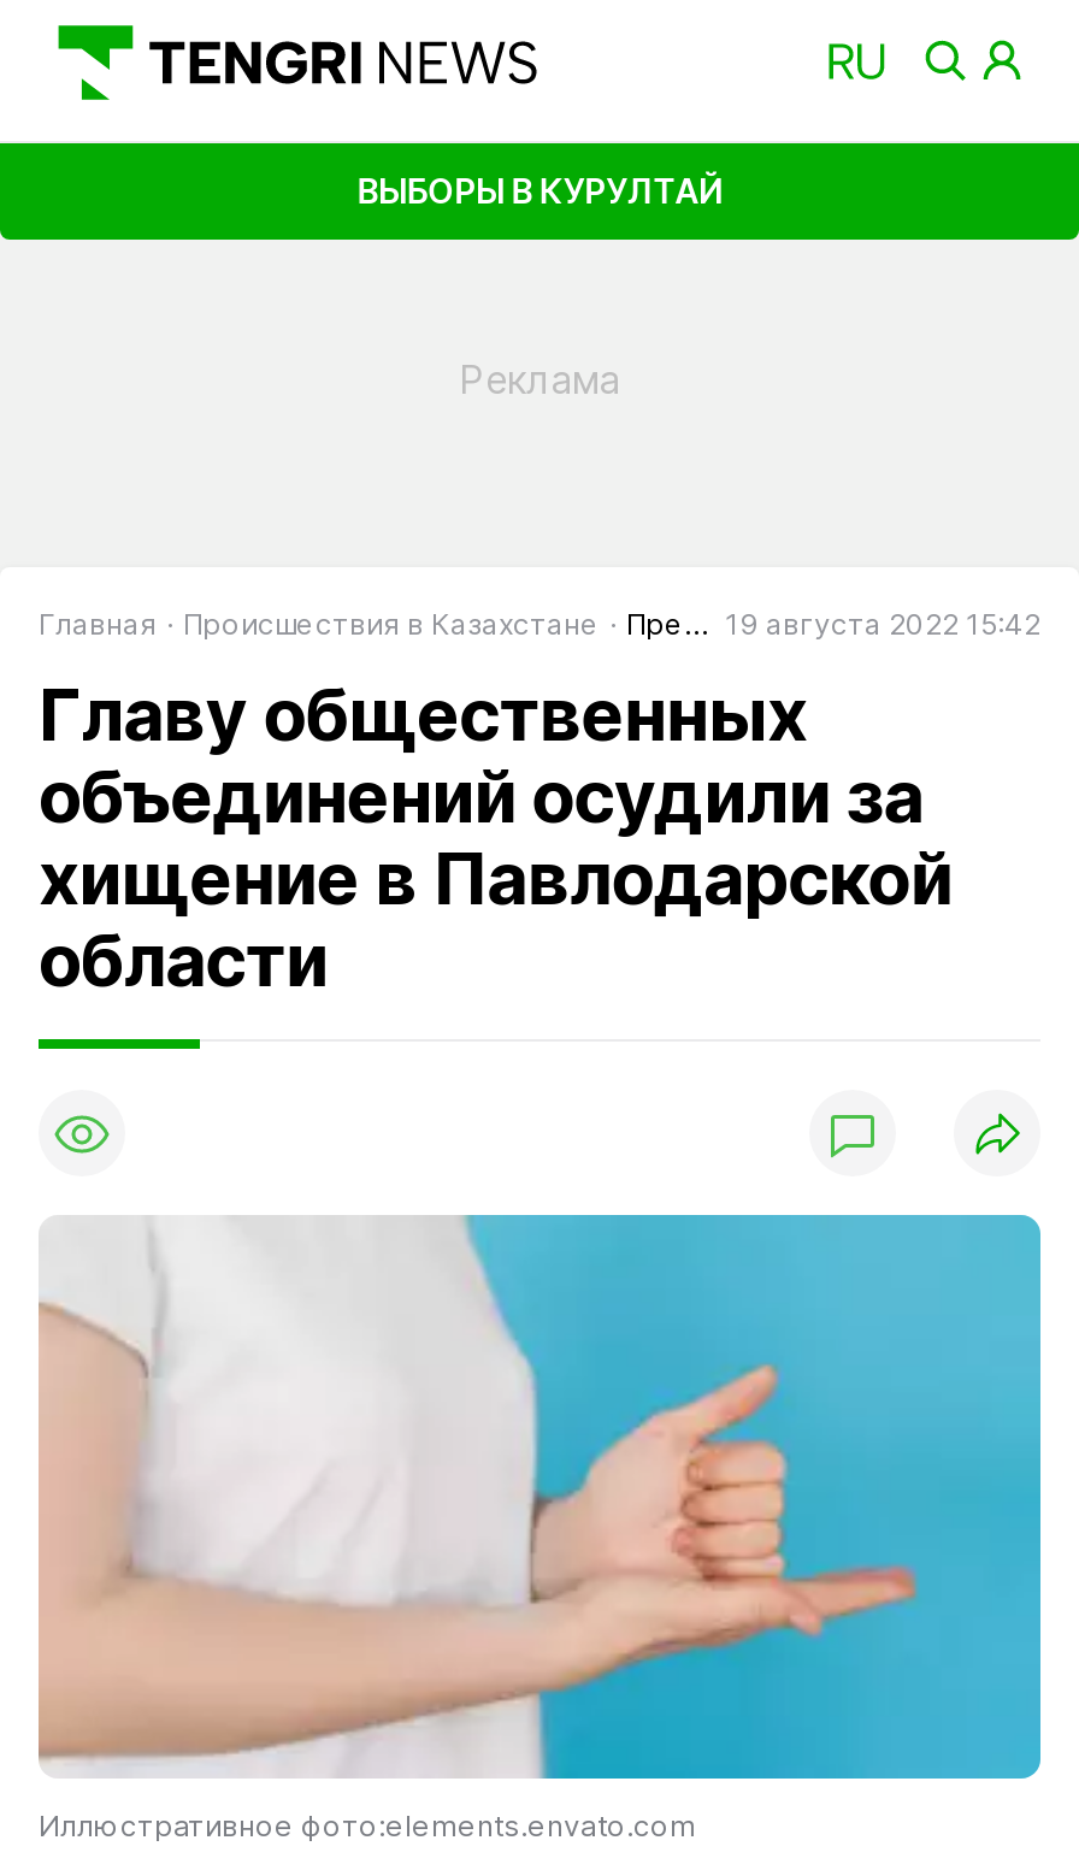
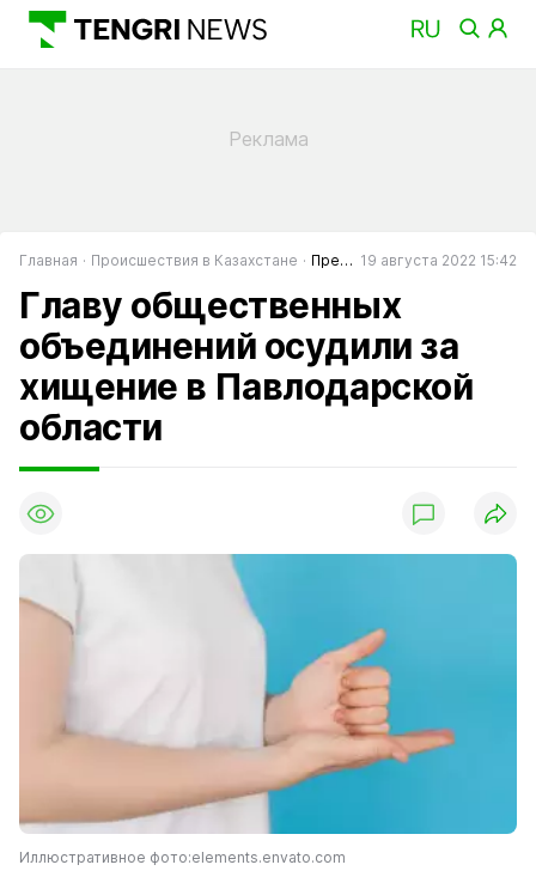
[357,169,722,210] ВЫБОРЫ В КУРУЛТАЙ -> none

